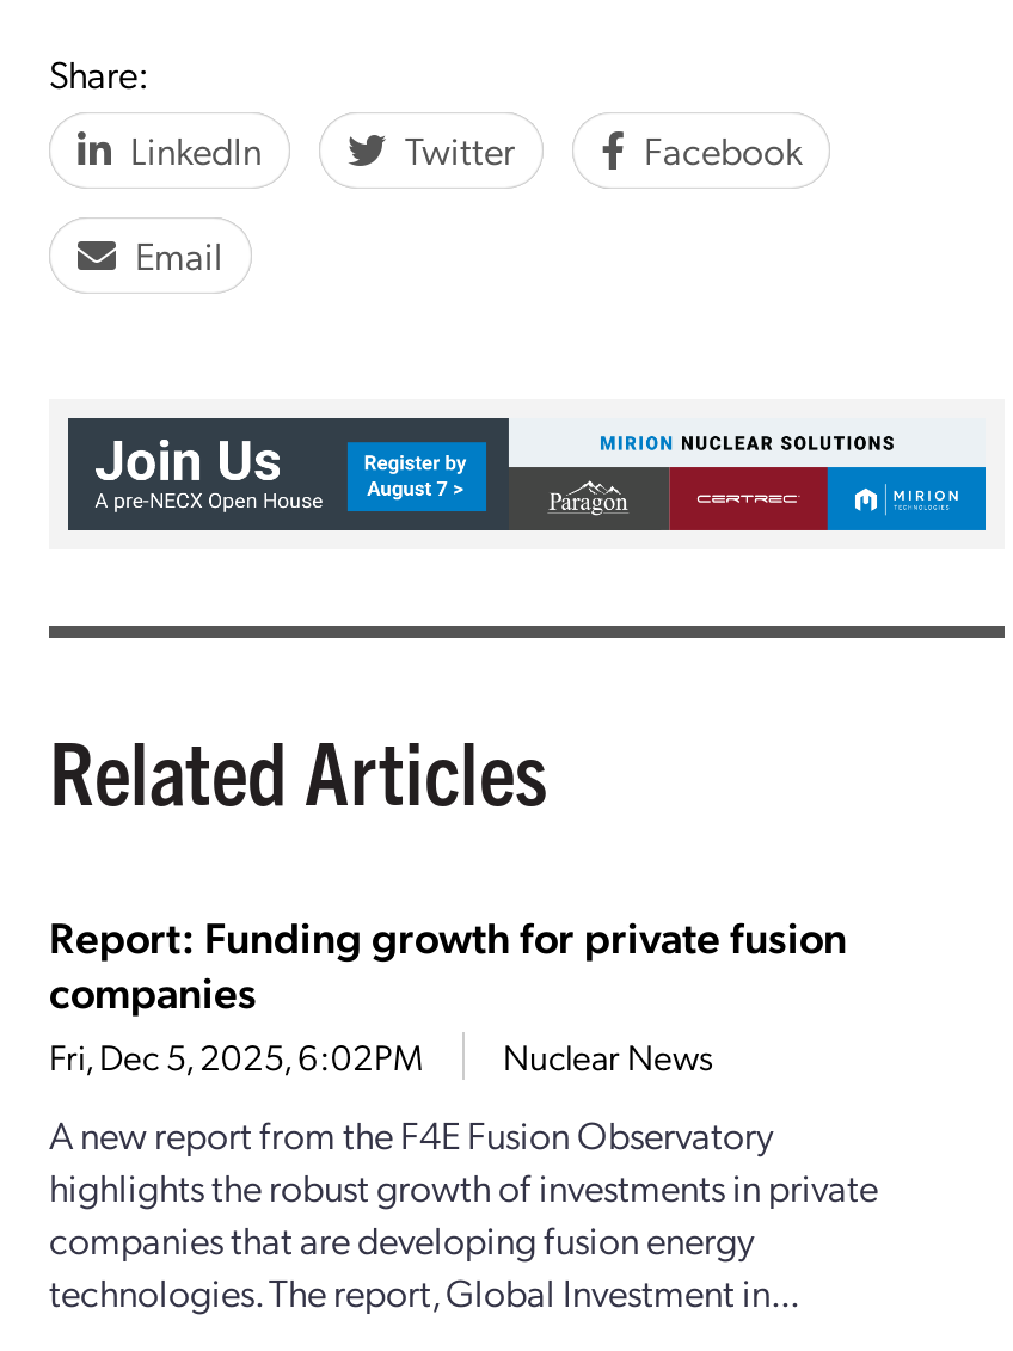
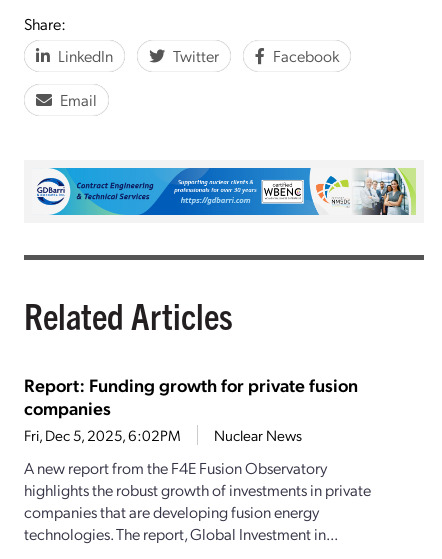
[66,416,988,533] [image] -> [32,167,417,216] [image]

